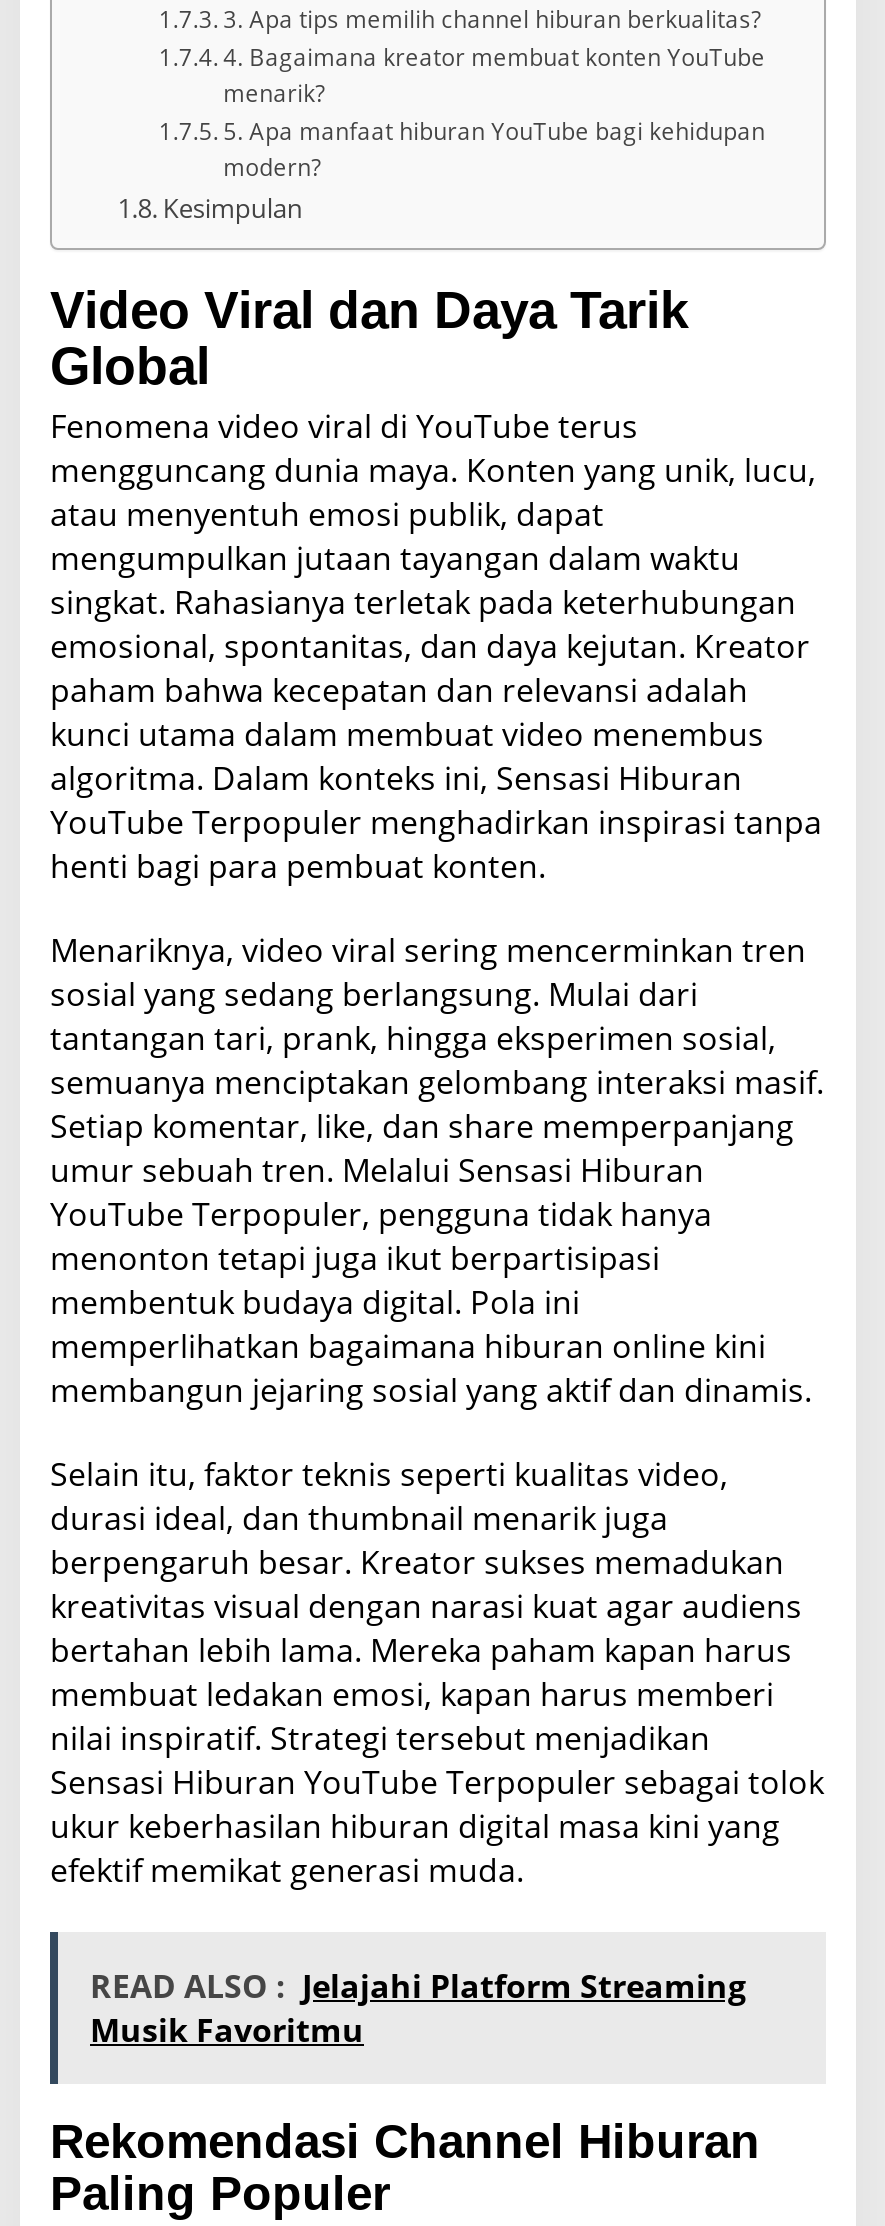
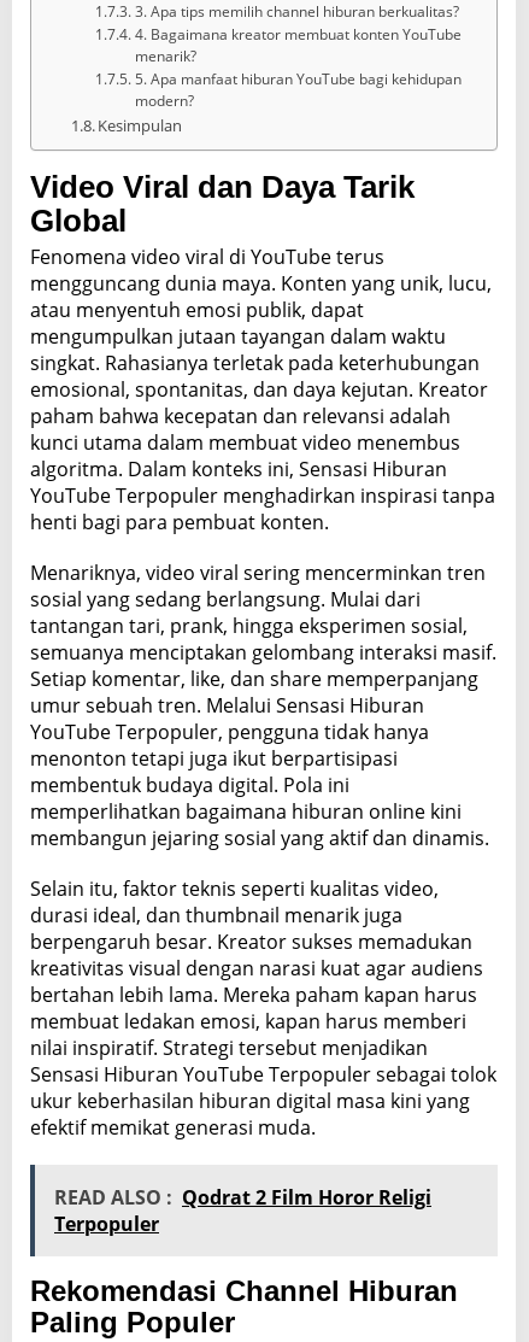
[90,1964,746,2052] READ ALSO : Jelajahi Platform Streaming | Musik Favoritmu -> [54,1184,431,1237] READ ALSO : Qodrat 2 Film Horor Religi | Terpopuler

